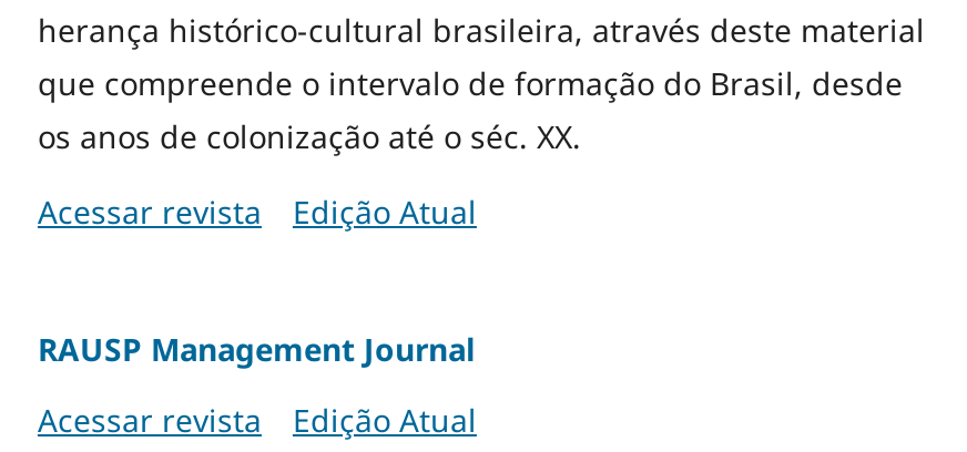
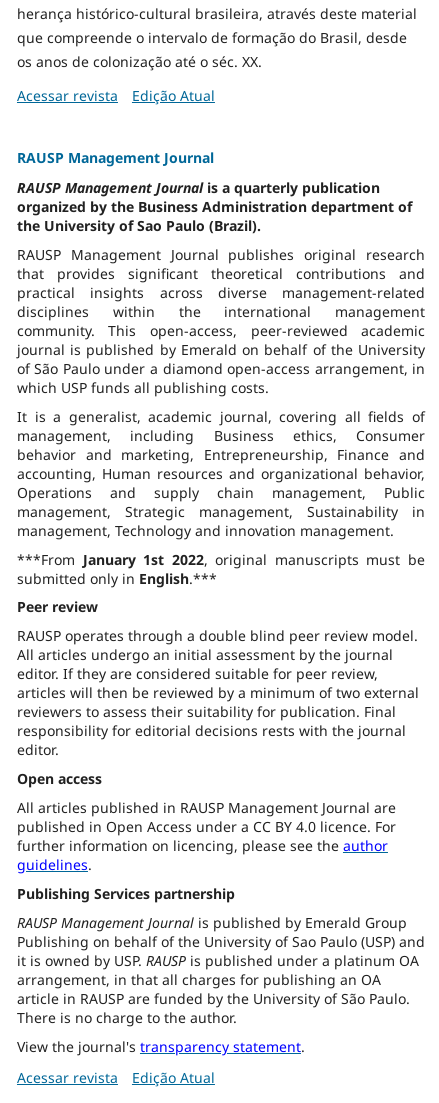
none -> [17,177,425,1056] RAUSP Management Journal is a quarterly publication | organized by the Business Administration department of | the University of Sao Paulo (Brazil). | RAUSP Management Journal publishes original research | that provides significant theoretical contributions and | practical insights across diverse management-related | disciplines within the international management | community. This open-access, peer-reviewed academic | journal is published by Emerald on behalf of the University | of São Paulo under a diamond open-access arrangement, in | which USP funds all publishing costs. | It is a generalist, academic journal, covering all fields of | management, including Business ethics, Consumer | behavior and marketing, Entrepreneurship, Finance and | accounting, Human resources and organizational behavior, | Operations and supply chain management, Public | management, Strategic management, Sustainability in | management, Technology and innovation management. | ***From January 1st 2022, original manuscripts must be | submitted only in English.*** | Peer review | RAUSP operates through a double blind peer review model. | All articles undergo an initial assessment by the journal | editor. If they are considered suitable for peer review, | articles will then be reviewed by a minimum of two external | reviewers to assess their suitability for publication. Final | responsibility for editorial decisions rests with the journal | editor. | Open access | All articles published in RAUSP Management Journal are | published in Open Access under a CC BY 4.0 licence. For | further information on licencing, please see the author | guidelines. | Publishing Services partnership | RAUSP Management Journal is published by Emerald Group | Publishing on behalf of the University of Sao Paulo (USP) and | it is owned by USP. RAUSP is published under a platinum OA | arrangement, in that all charges for publishing an OA | article in RAUSP are funded by the University of São Paulo. | There is no charge to the author. | View the journal's transparency statement.

